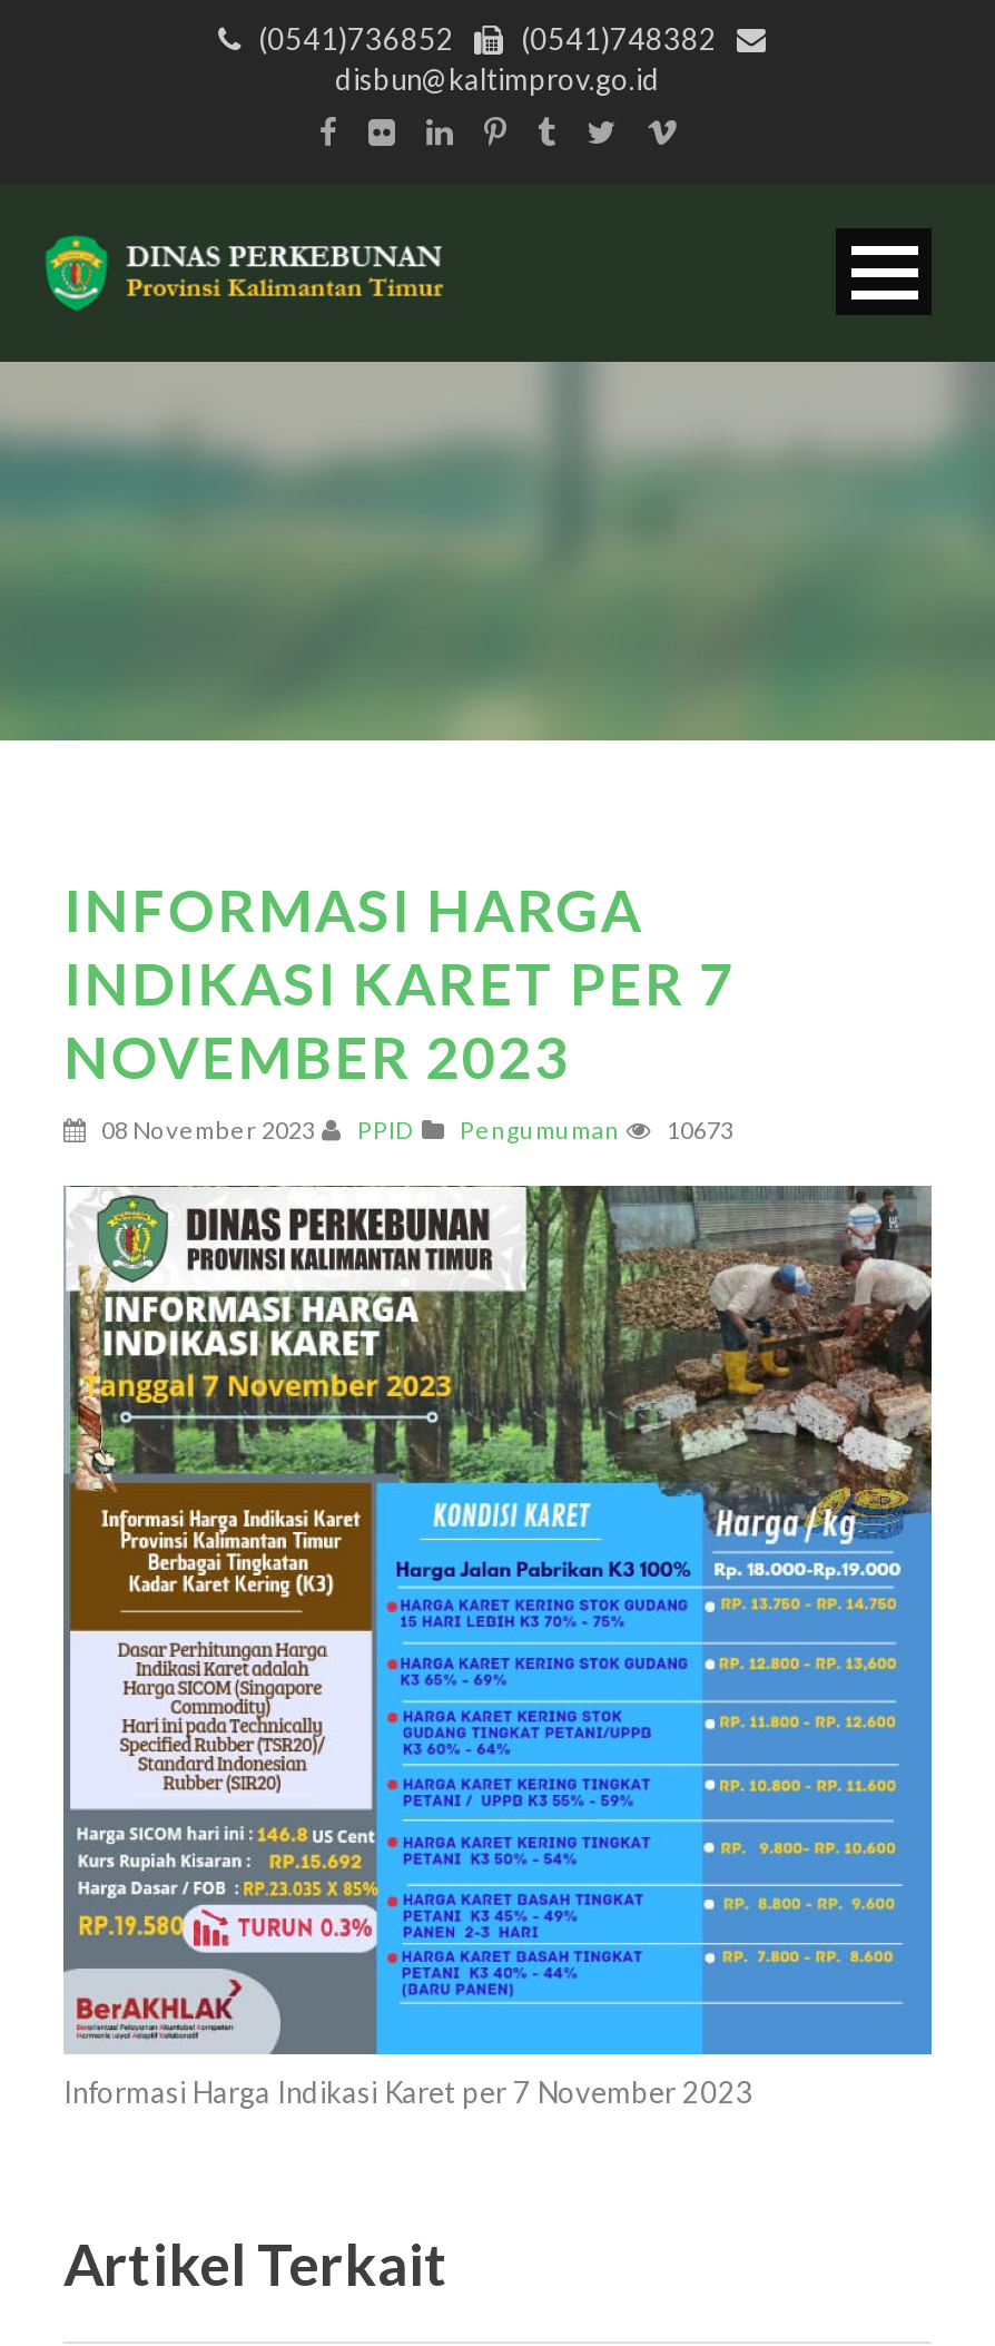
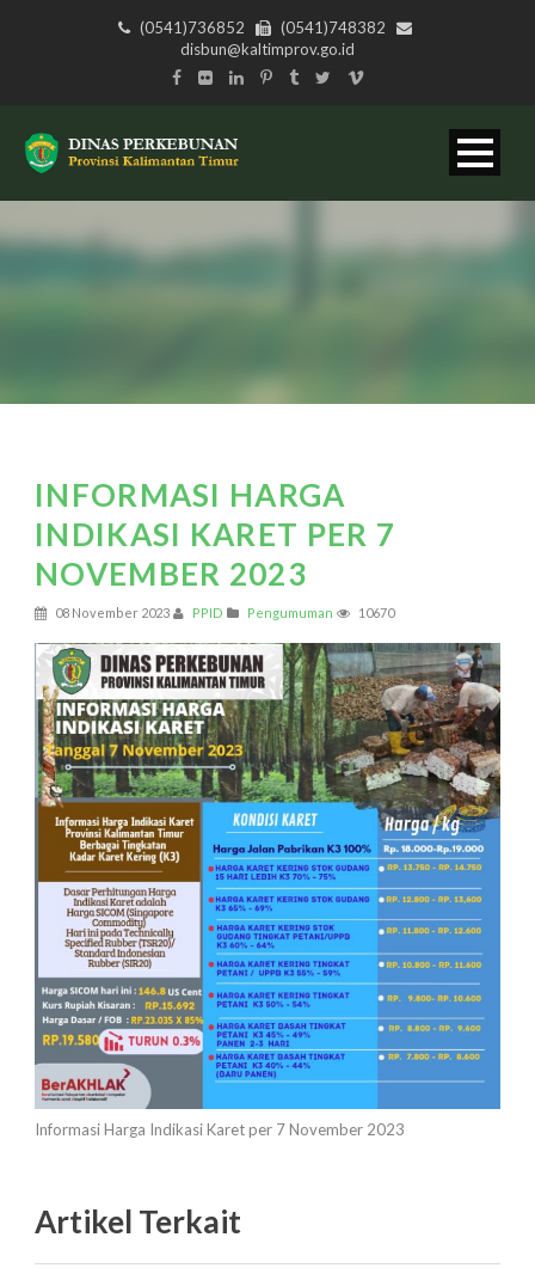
[97,1115,733,1144] 08 November 2023 PPID Pengumuman 10673 -> [53,605,394,620] 08 November 2023 PPID Pengumuman 10670

